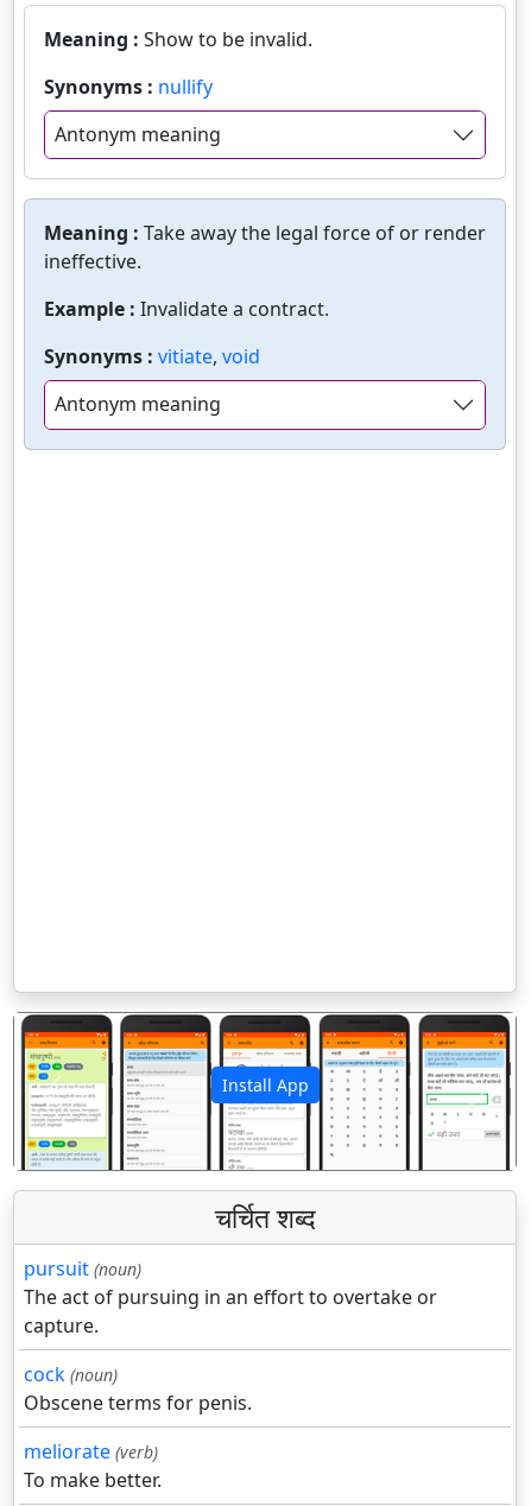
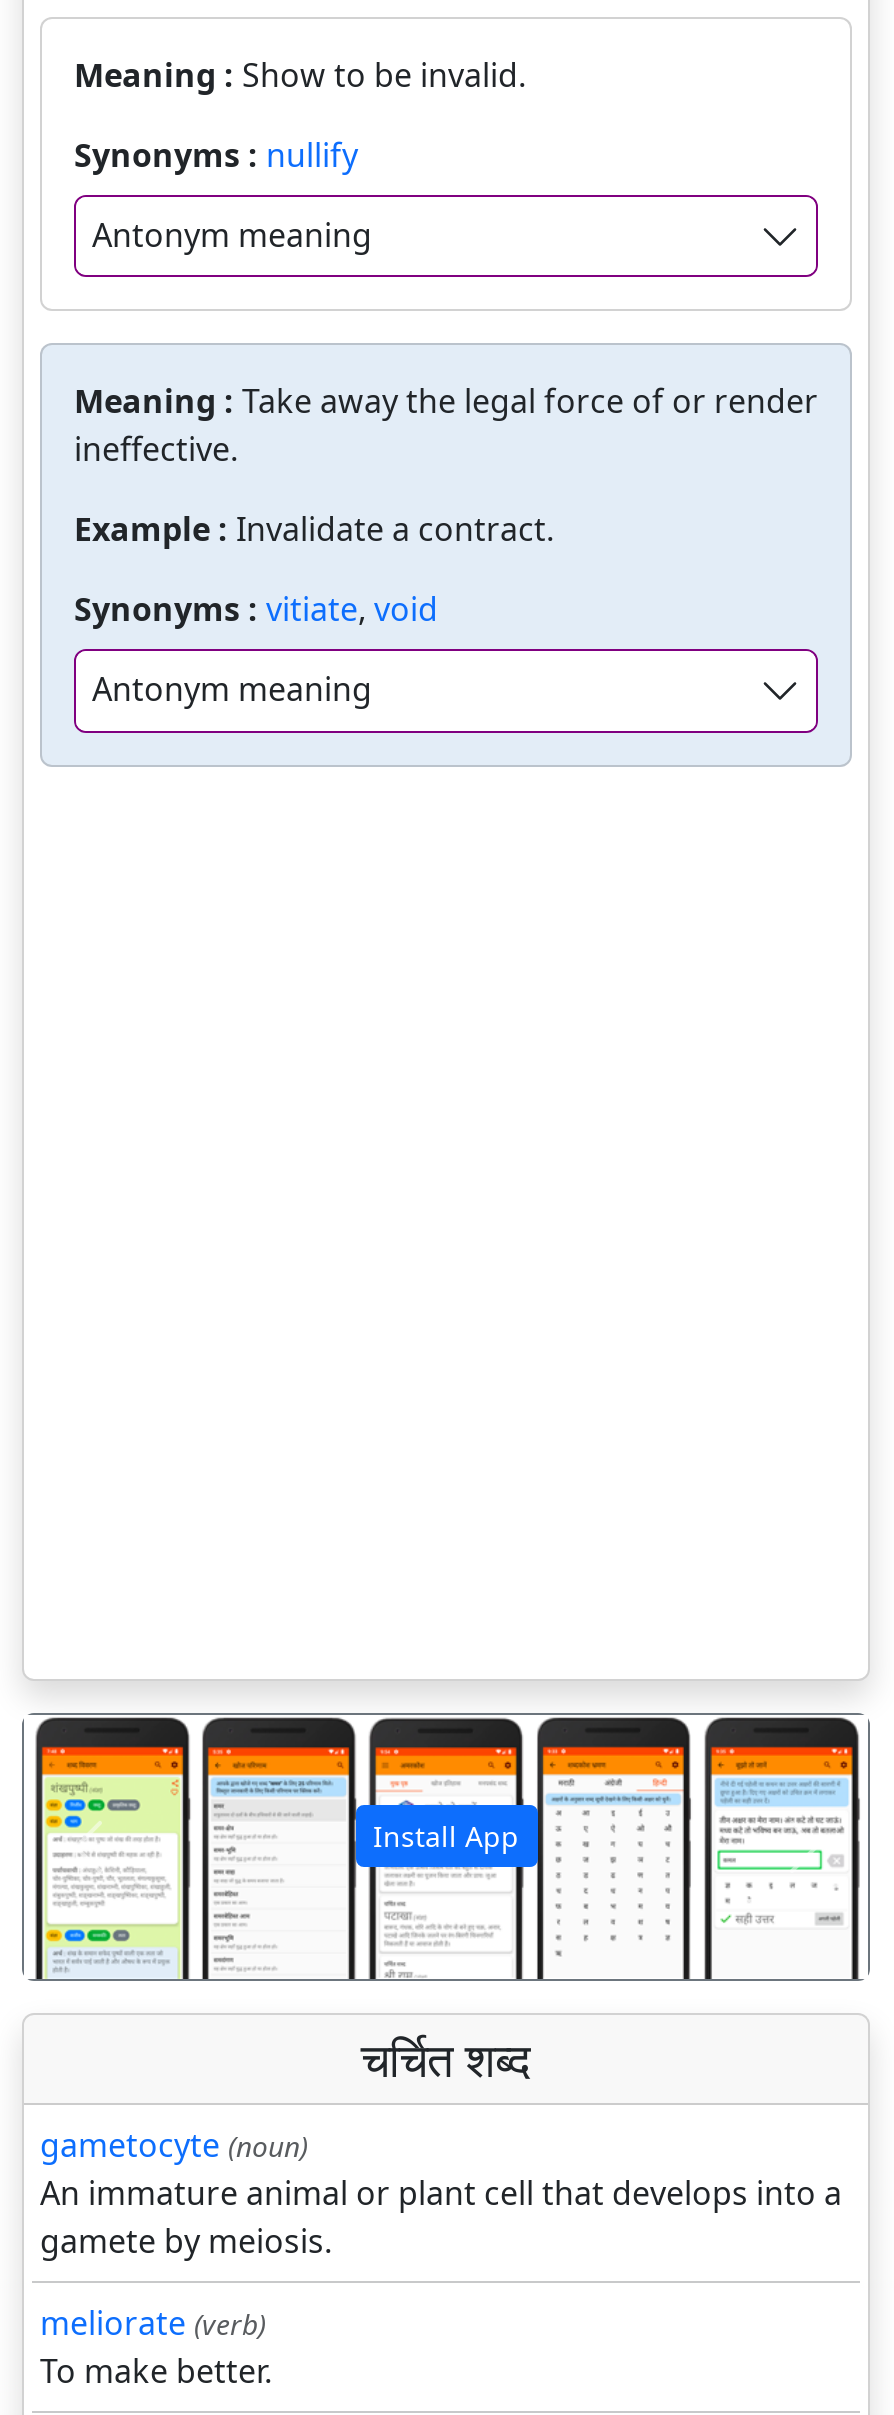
[24,1255,437,1415] pursuit (noun) | The act of pursuing in an effort to overtake or | capture. | cock (noun) | Obscene terms for penis. -> [40,2123,842,2263] gametocyte (noun) | An immature animal or plant cell that develops into a | gamete by meiosis.

